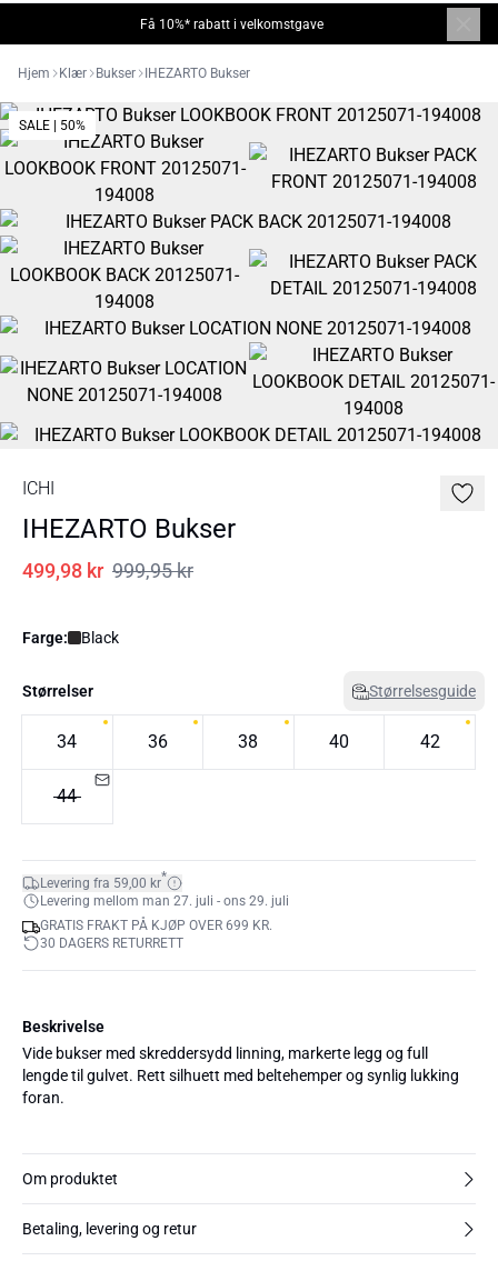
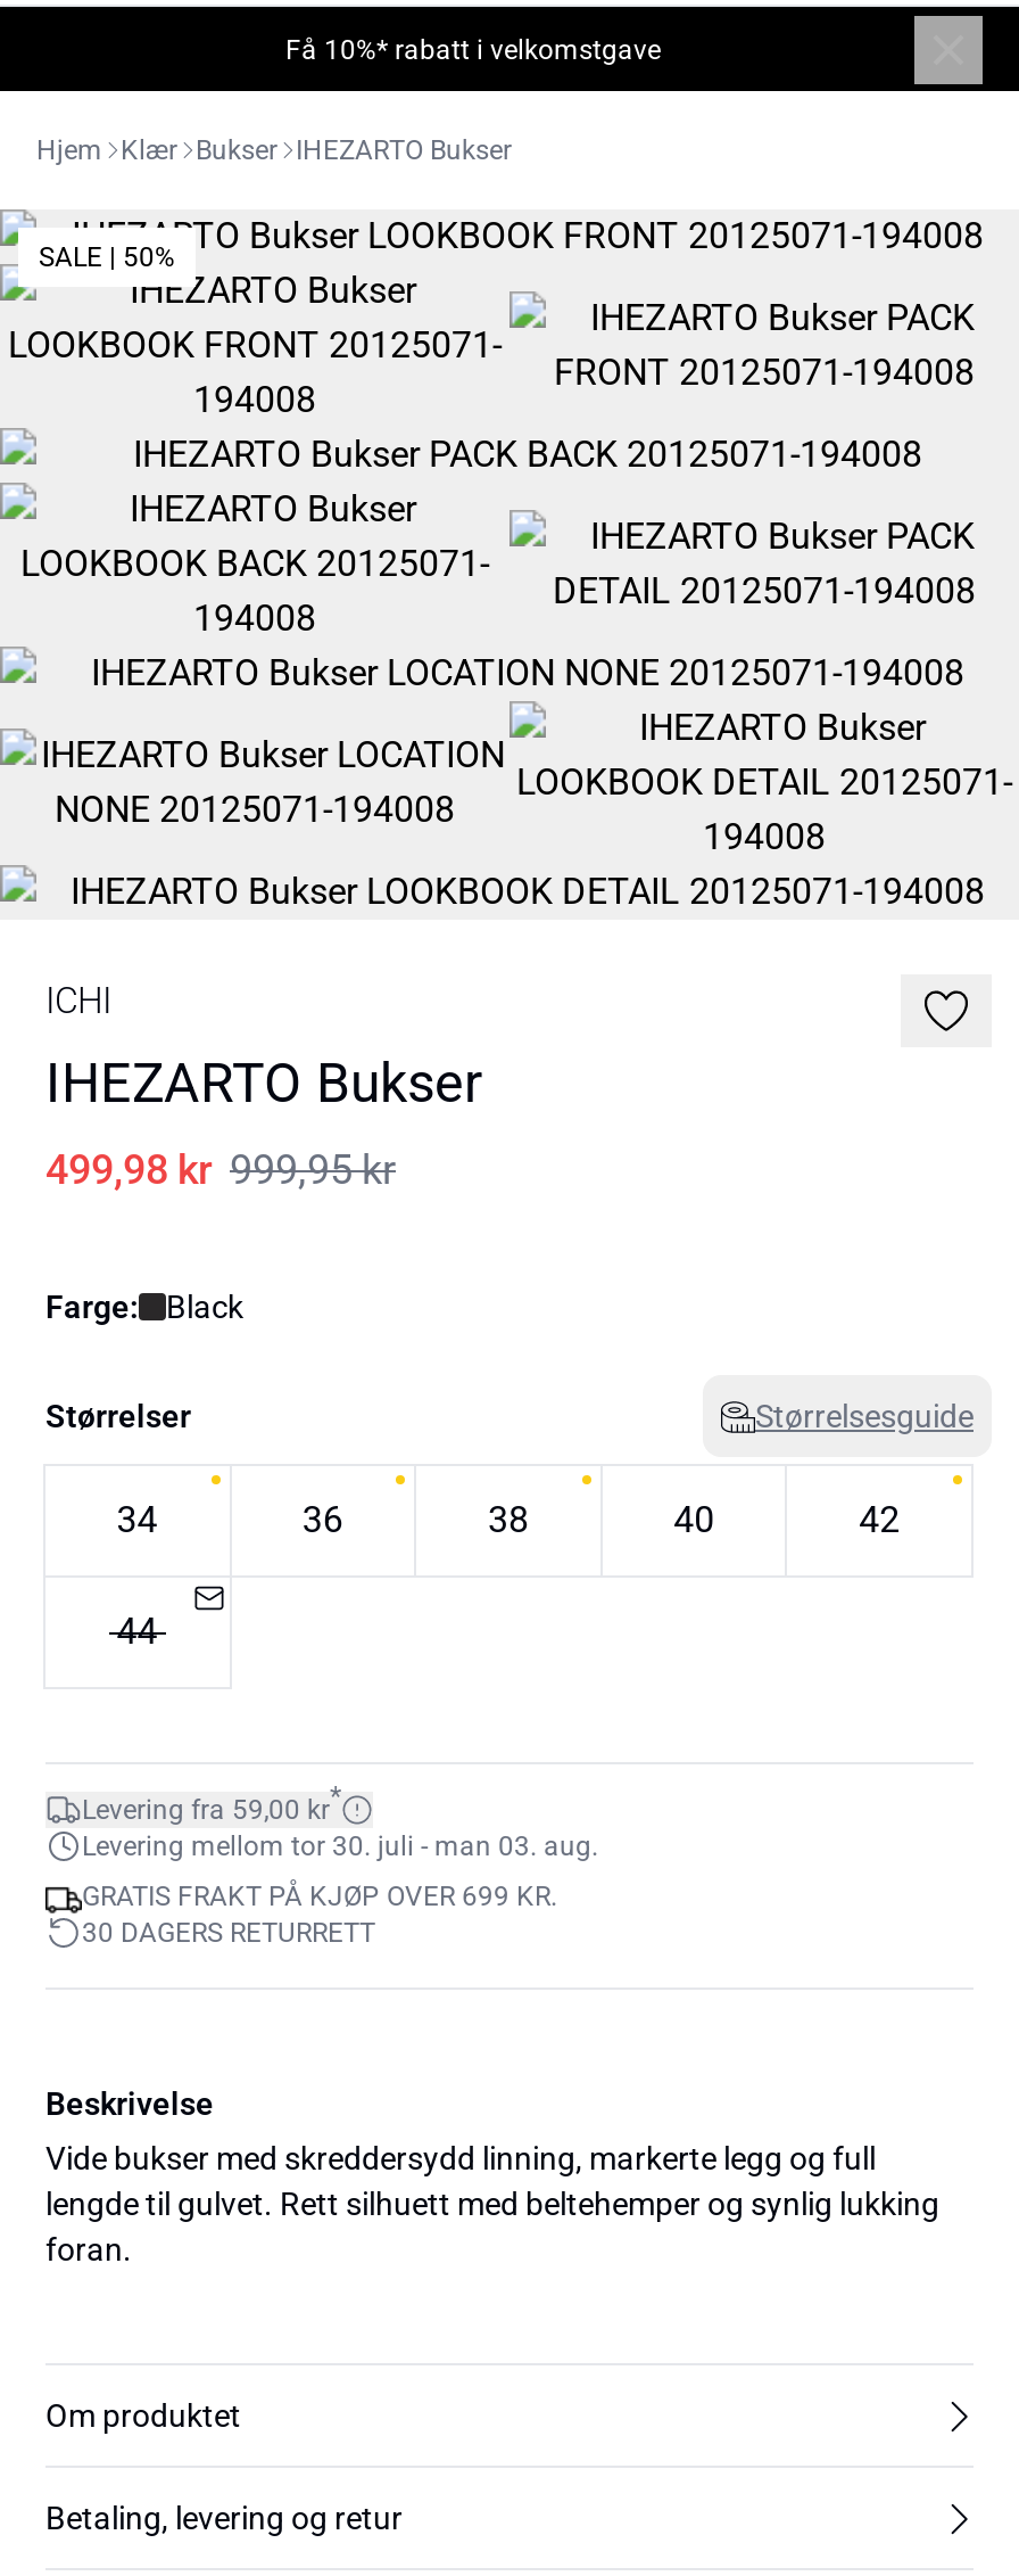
[40,893,289,909] Levering mellom man 27. juli - ons 29. juli -> [82,1830,598,1862] Levering mellom tor 30. juli - man 03. aug.

